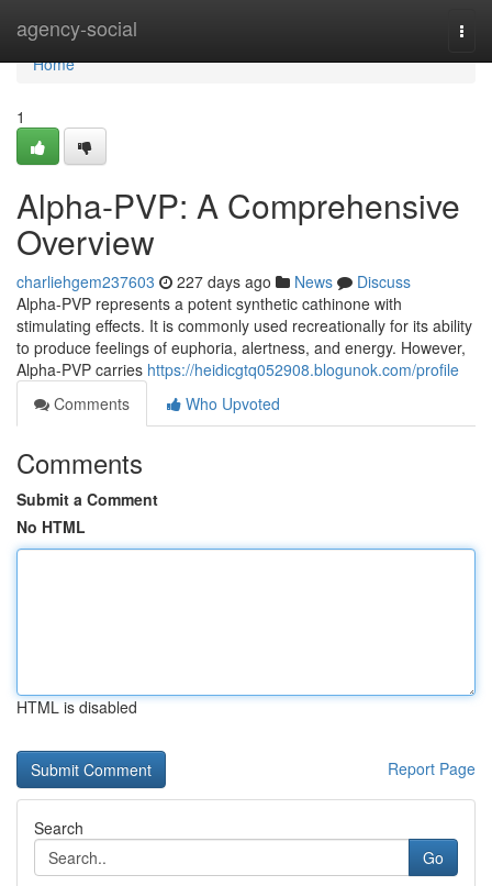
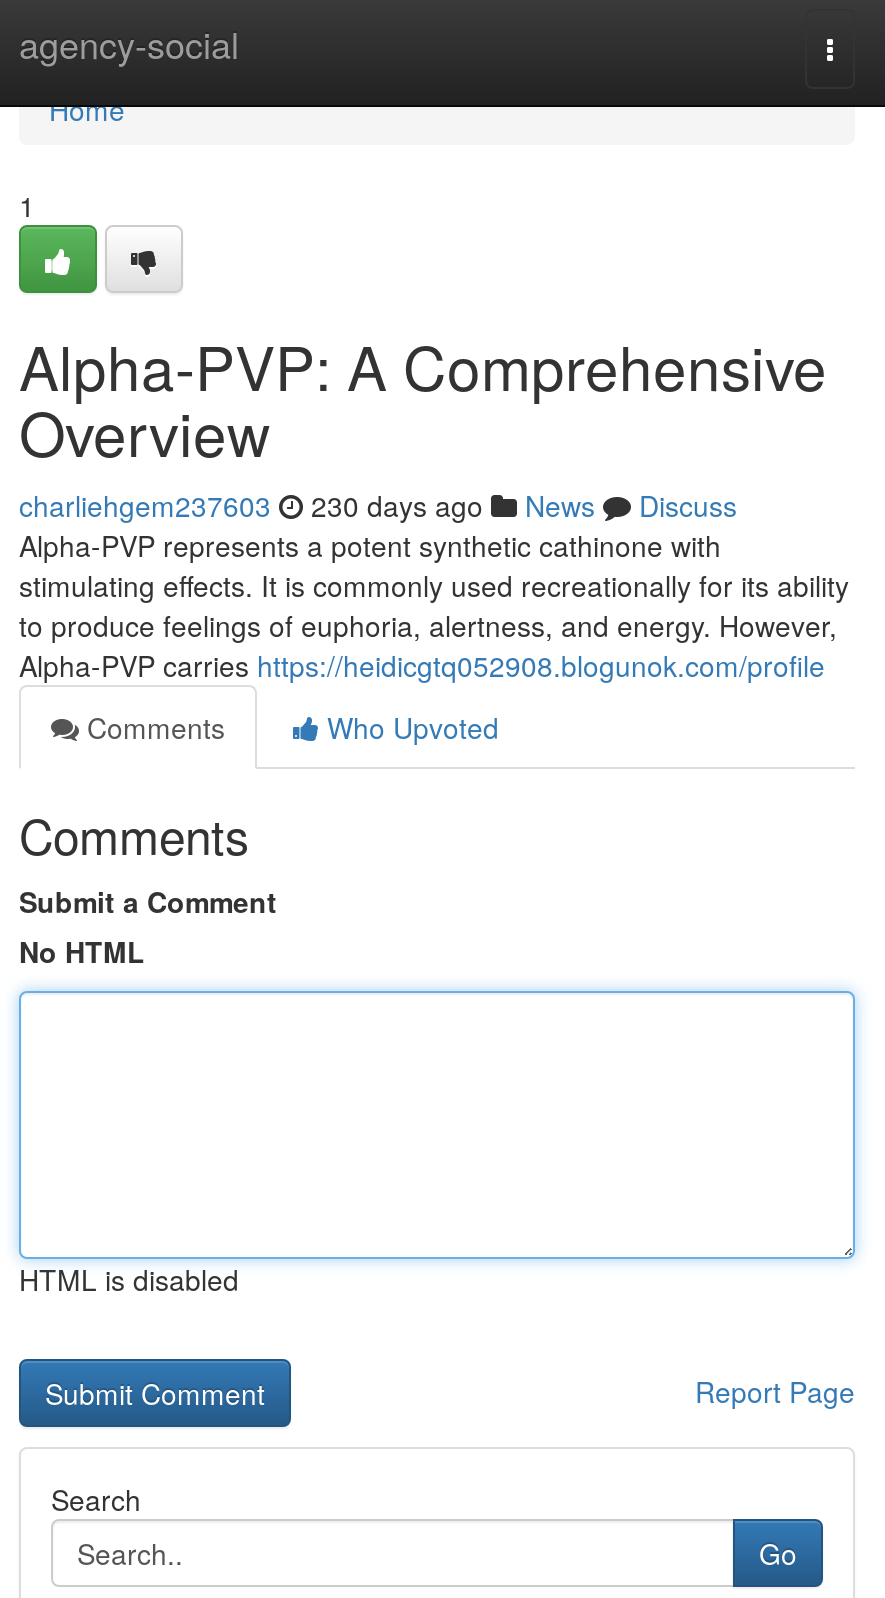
[16,270,411,292] charliehgem237603 227 days ago News Discuss -> [19,485,737,525] charliehgem237603 230 days ago News Discuss

